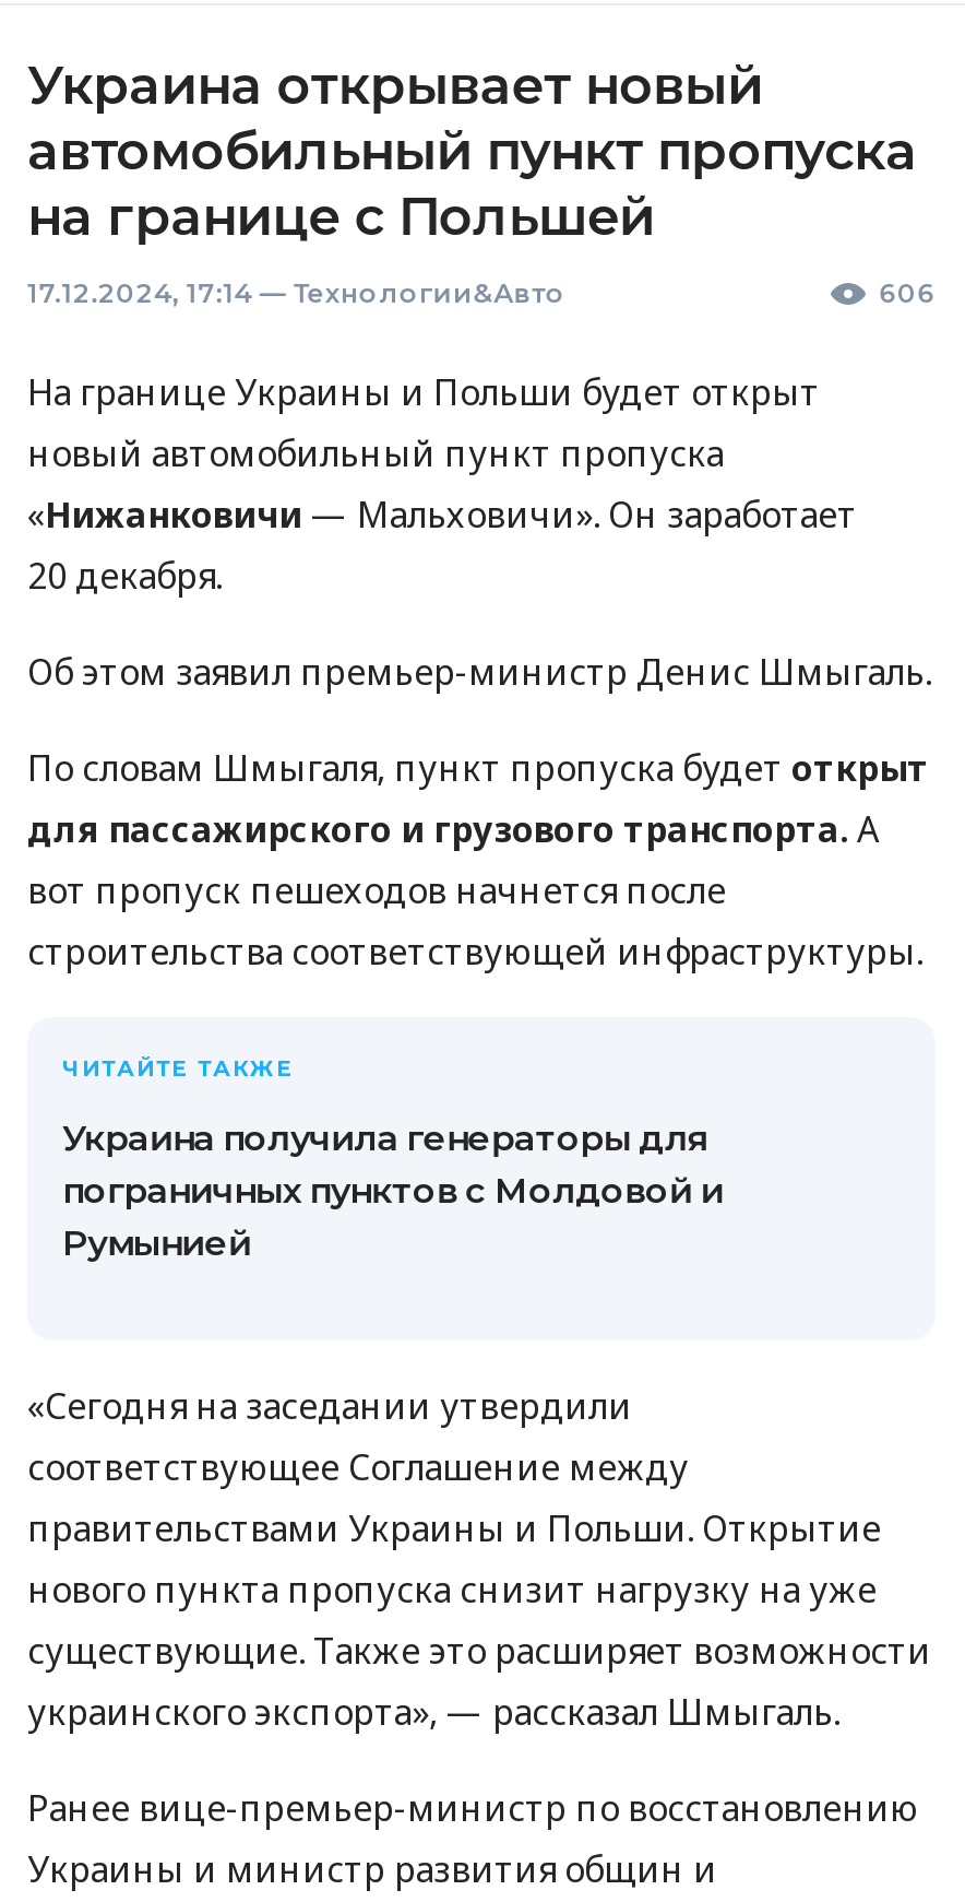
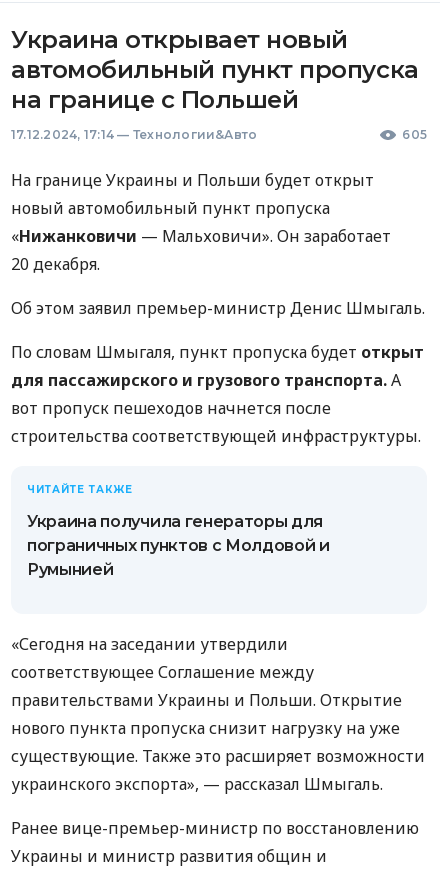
[879,276,936,309] 606 -> [402,127,427,142] 605

